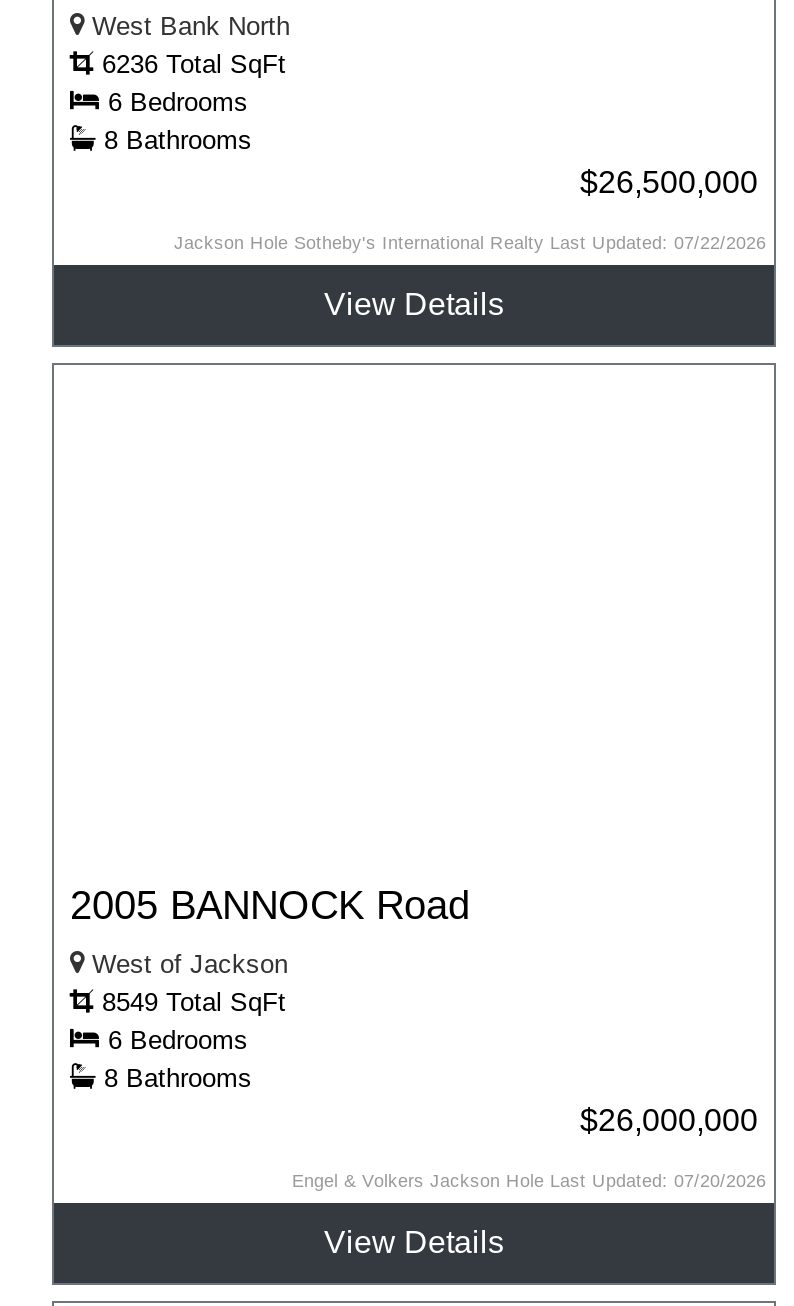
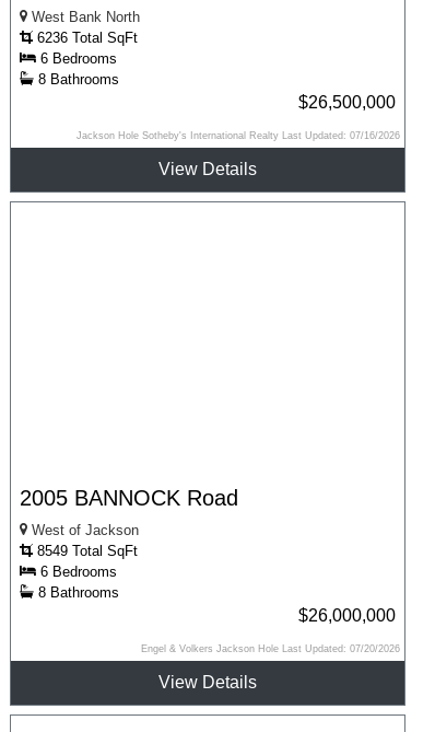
[174,233,766,253] Jackson Hole Sotheby's International Realty Last Updated: 07/22/2026 -> [77,130,400,141] Jackson Hole Sotheby's International Realty Last Updated: 07/16/2026

